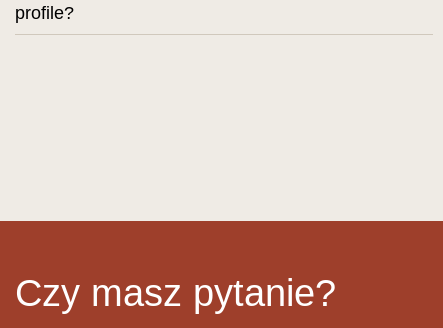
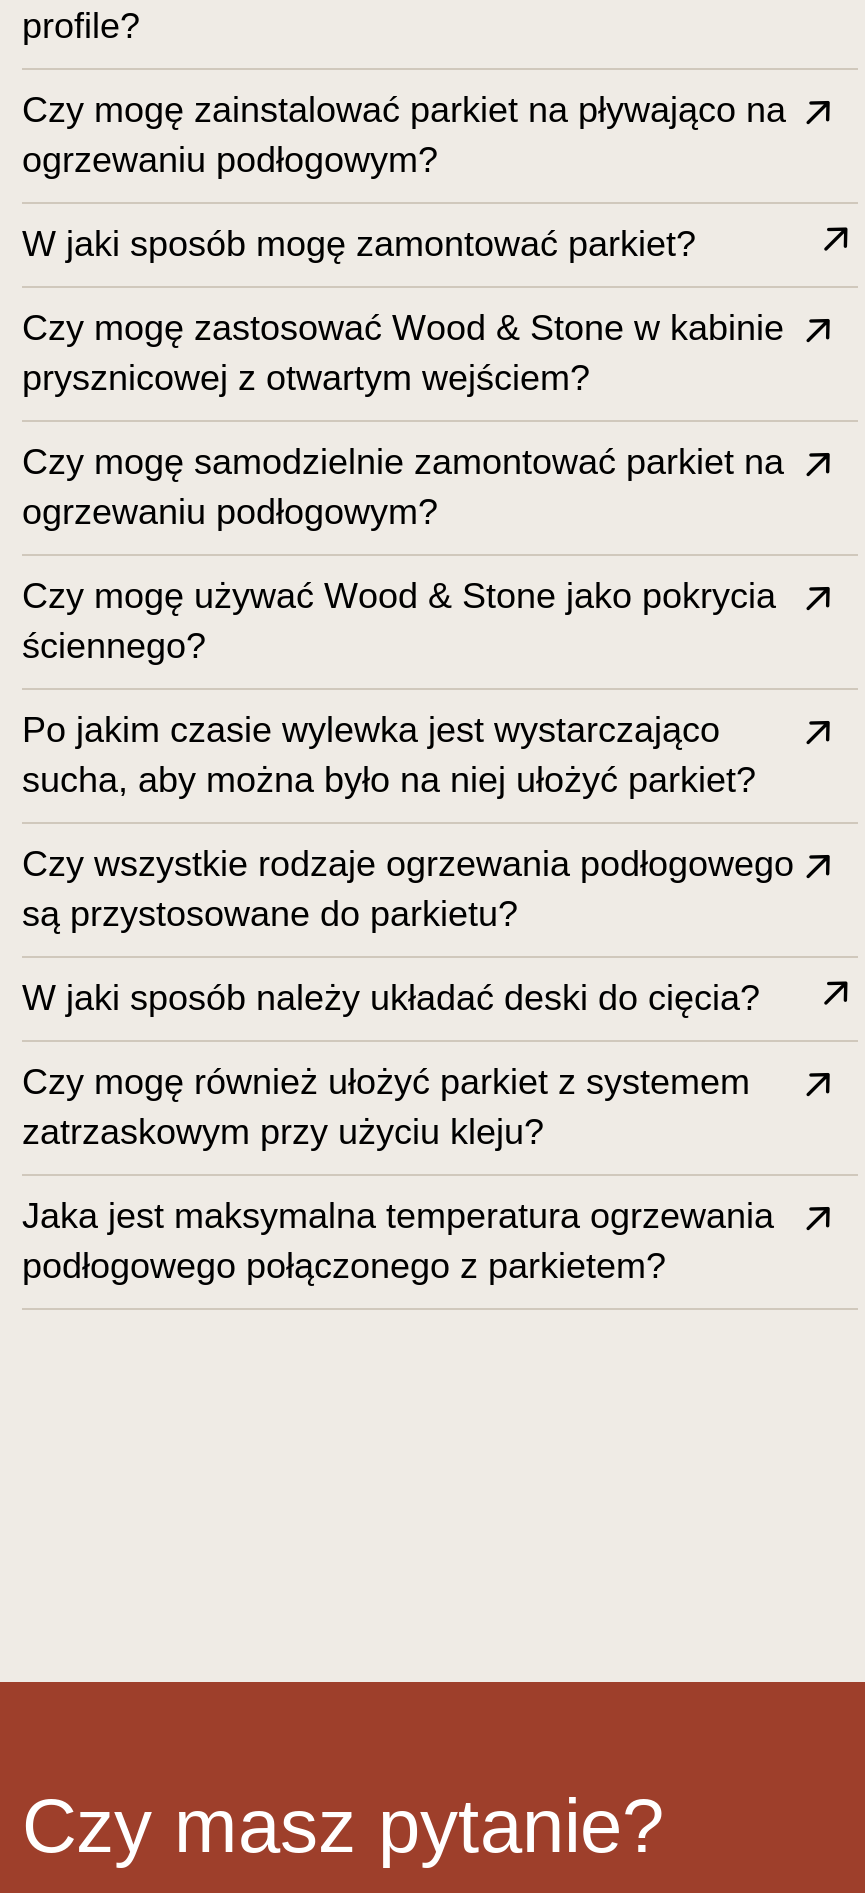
none -> [22,90,794,1286] Czy mogę zainstalować parkiet na pływająco na | ogrzewaniu podłogowym? | W jaki sposób mogę zamontować parkiet? | Czy mogę zastosować Wood & Stone w kabinie | prysznicowej z otwartym wejściem? | Czy mogę samodzielnie zamontować parkiet na | ogrzewaniu podłogowym? | Czy mogę używać Wood & Stone jako pokrycia | ściennego? | Po jakim czasie wylewka jest wystarczająco | sucha, aby można było na niej ułożyć parkiet? | Czy wszystkie rodzaje ogrzewania podłogowego | są przystosowane do parkietu? | W jaki sposób należy układać deski do cięcia? | Czy mogę również ułożyć parkiet z systemem | zatrzaskowym przy użyciu kleju? | Jaka jest maksymalna temperatura ogrzewania | podłogowego połączonego z parkietem?

